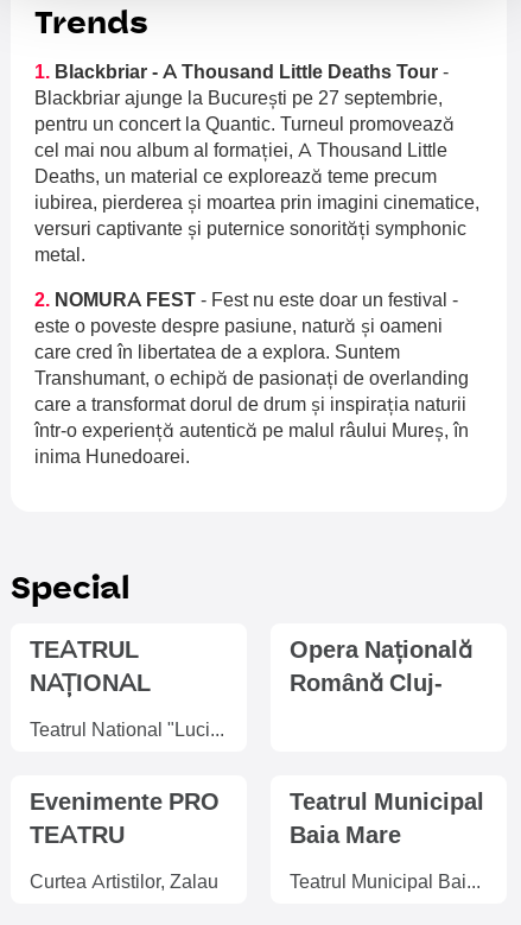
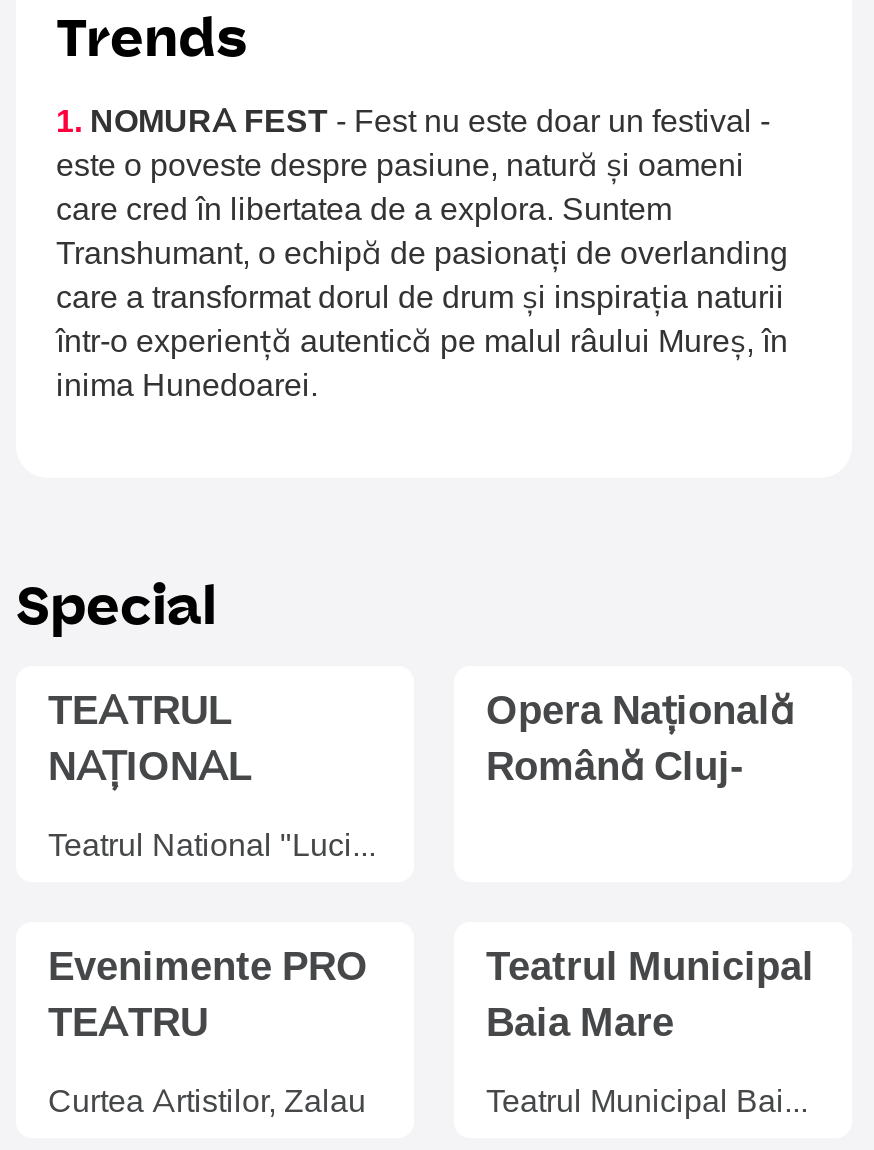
[34,59,479,311] 1. Blackbriar - A Thousand Little Deaths Tour - | Blackbriar ajunge la București pe 27 septembrie, | pentru un concert la Quantic. Turneul promovează | cel mai nou album al formației, A Thousand Little | Deaths, un material ce explorează teme precum | iubirea, pierderea și moartea prin imagini cinematice, | versuri captivante și puternice sonorități symphonic | metal. | 2. NOMURA FEST - Fest nu este doar un festival - -> [56,100,770,140] 1. NOMURA FEST - Fest nu este doar un festival -

